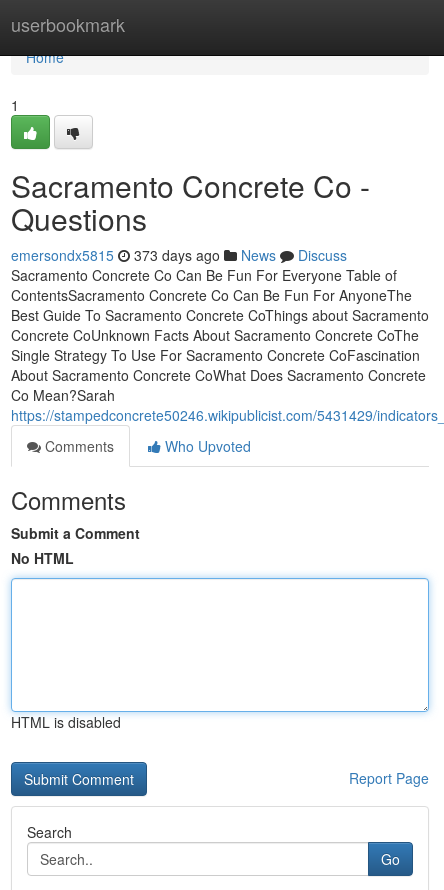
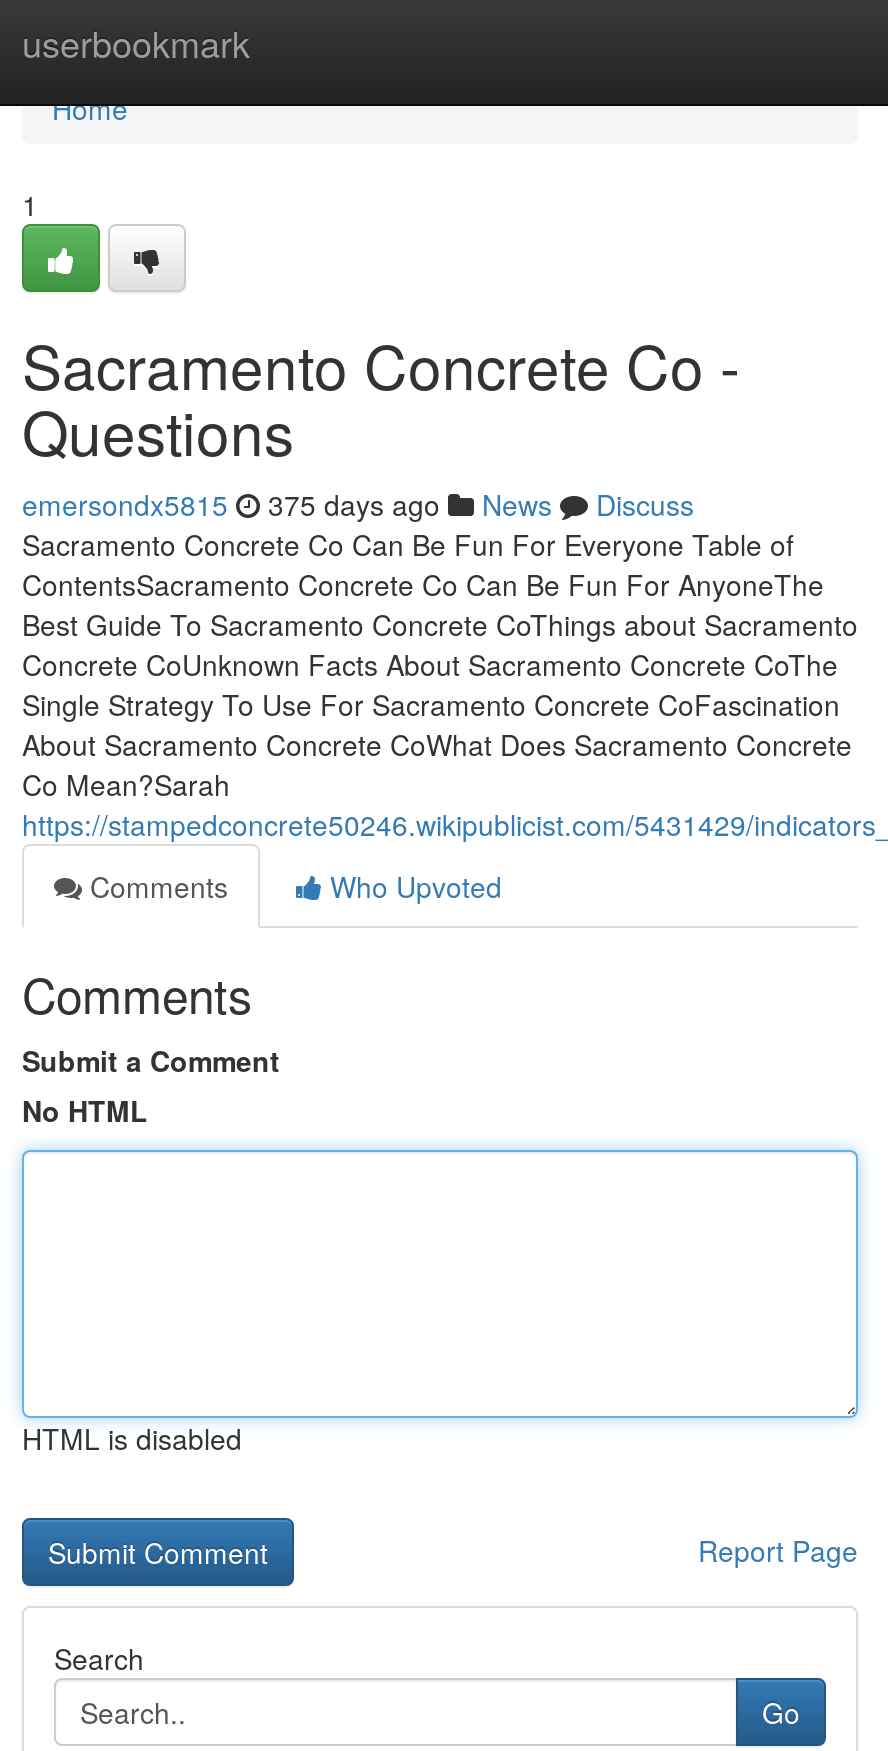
[11,245,347,265] emersondx5815 373 days ago News Discuss -> [22,484,694,524] emersondx5815 375 days ago News Discuss

